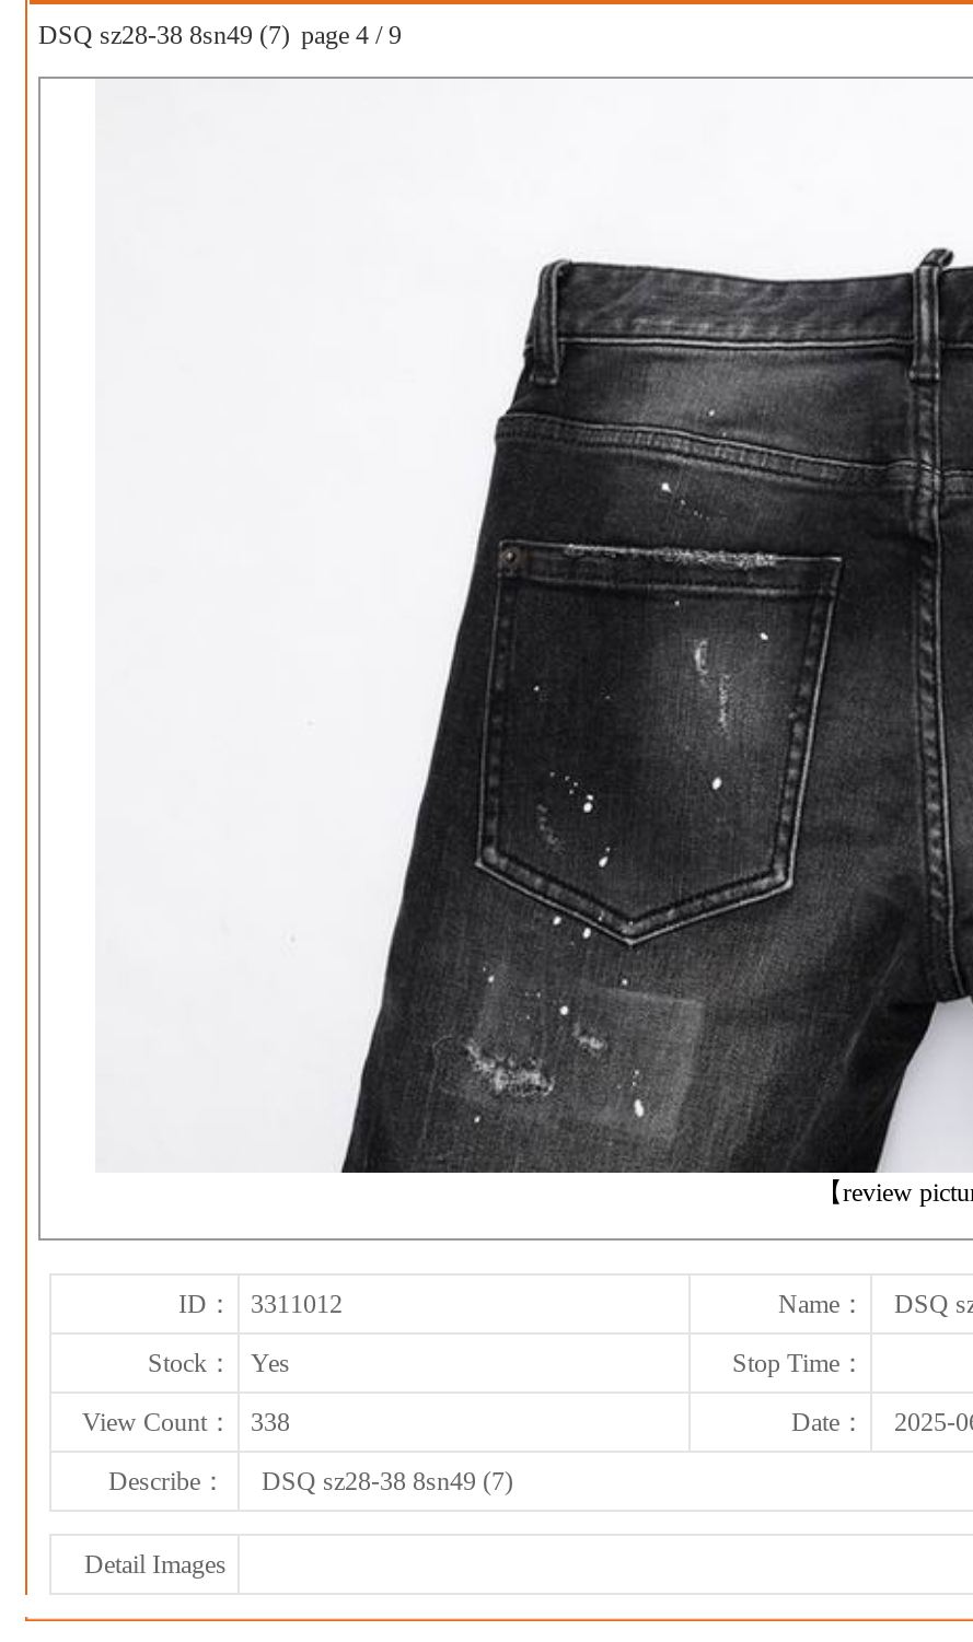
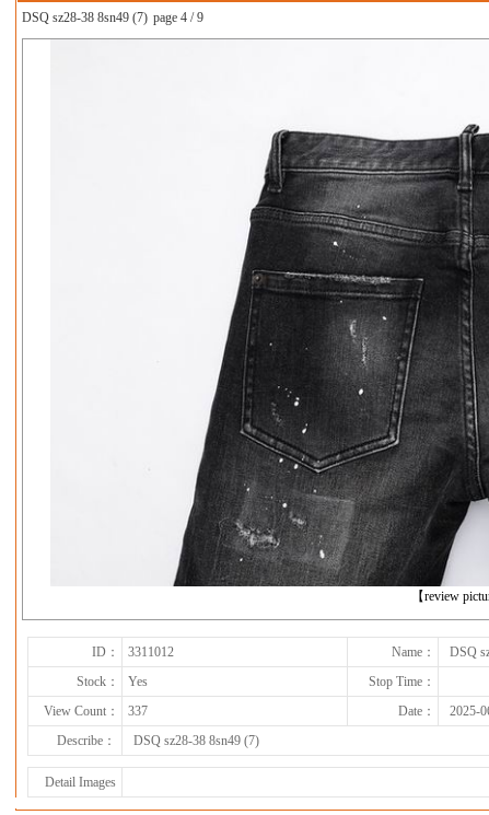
[82,1407,290,1437] View Count： 338 -> [44,703,148,719] View Count： 337

